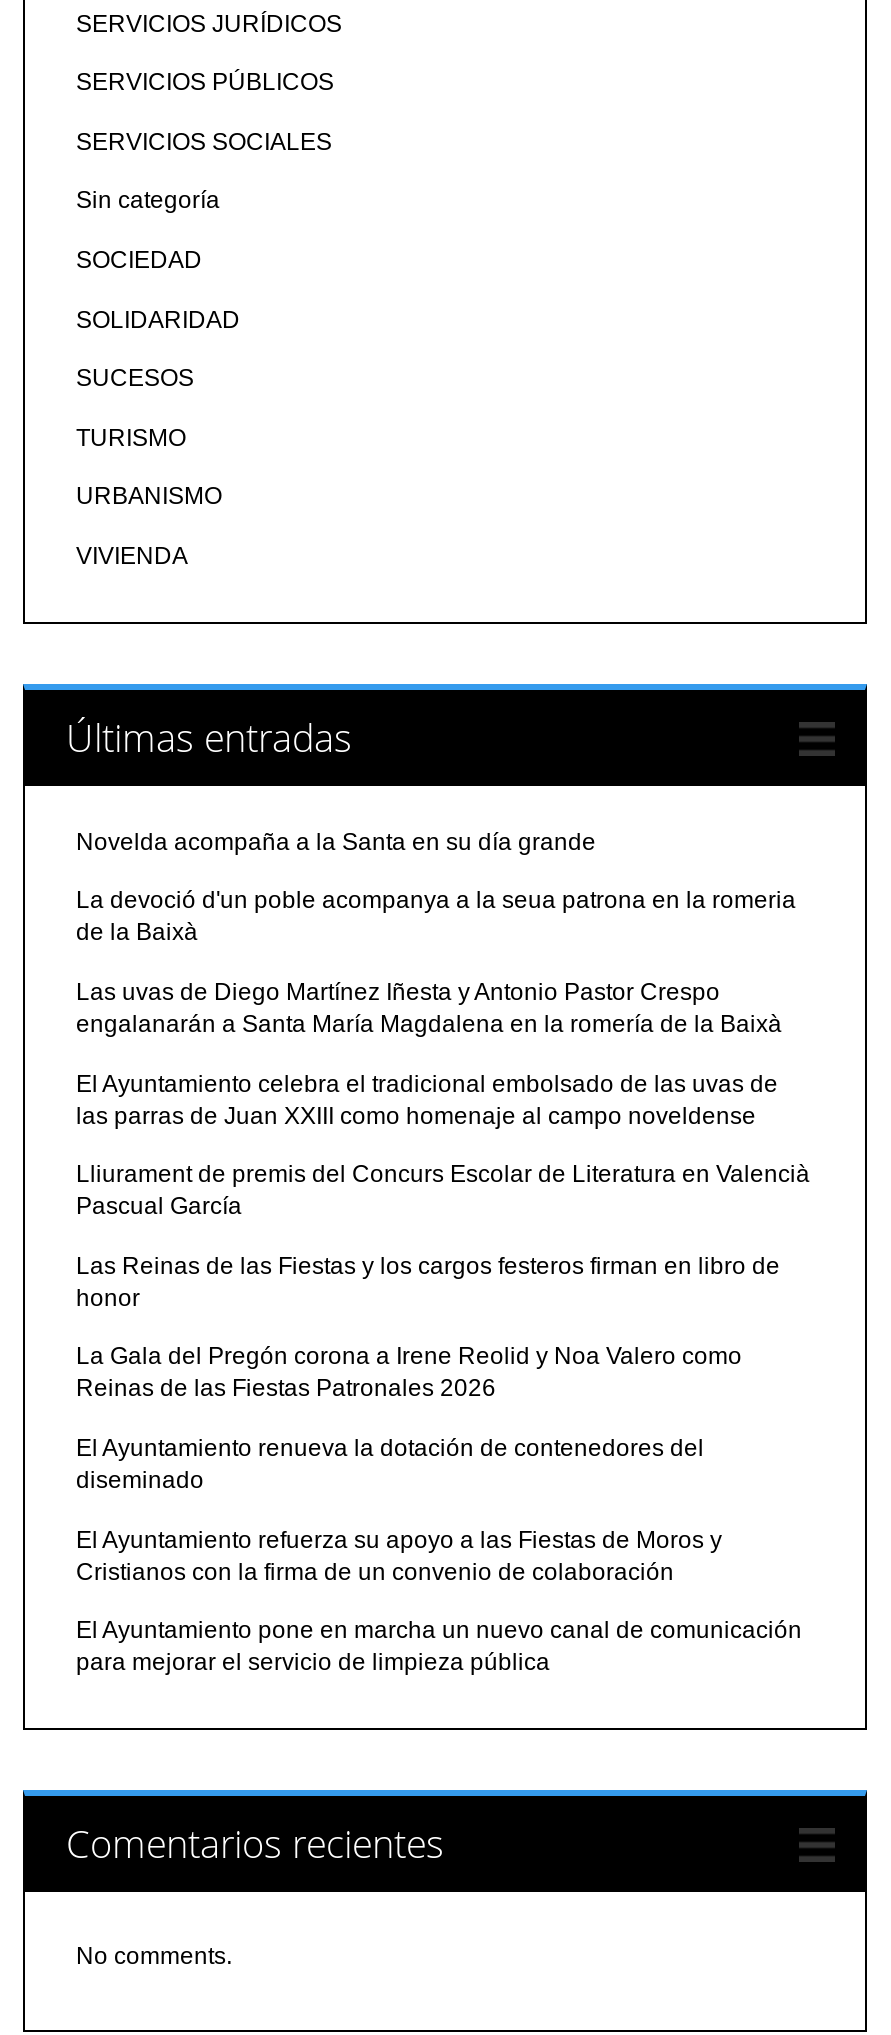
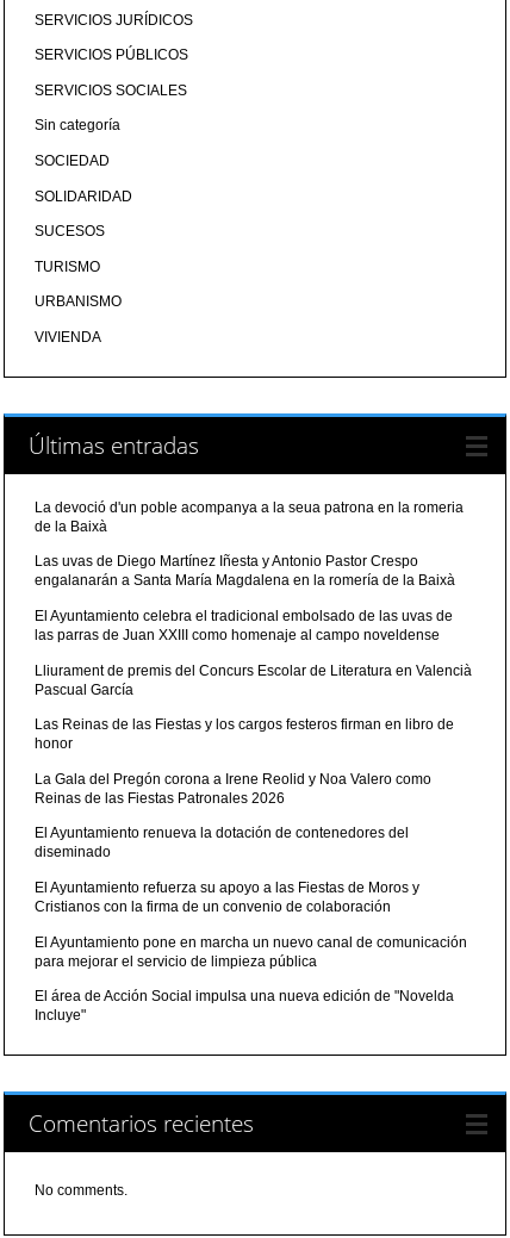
[76,828,596,856] Novelda acompaña a la Santa en su día grande -> none
moved [76,887,810,1676] -> [35,499,472,969]: La devoció d'un poble acompanya a la seua patrona en la romeria | de la Baixà | Las uvas de Diego Martínez Iñesta y Antonio Pastor Crespo | ... | El Ayuntamiento pone en marcha un nuevo canal de comunicación | para mejorar el servicio de limpieza pública
none -> [35,988,454,1024] El área de Acción Social impulsa una nueva edición de "Novelda | Incluye"

